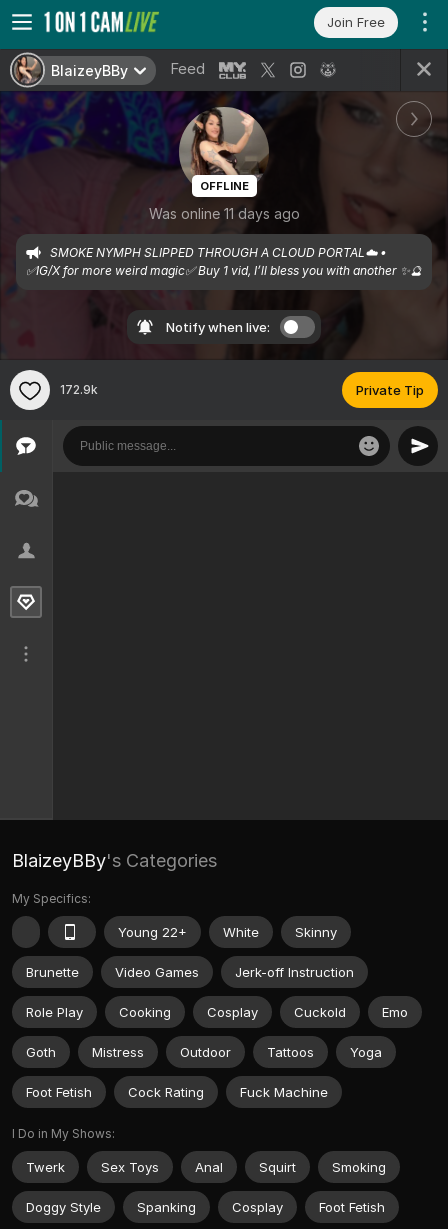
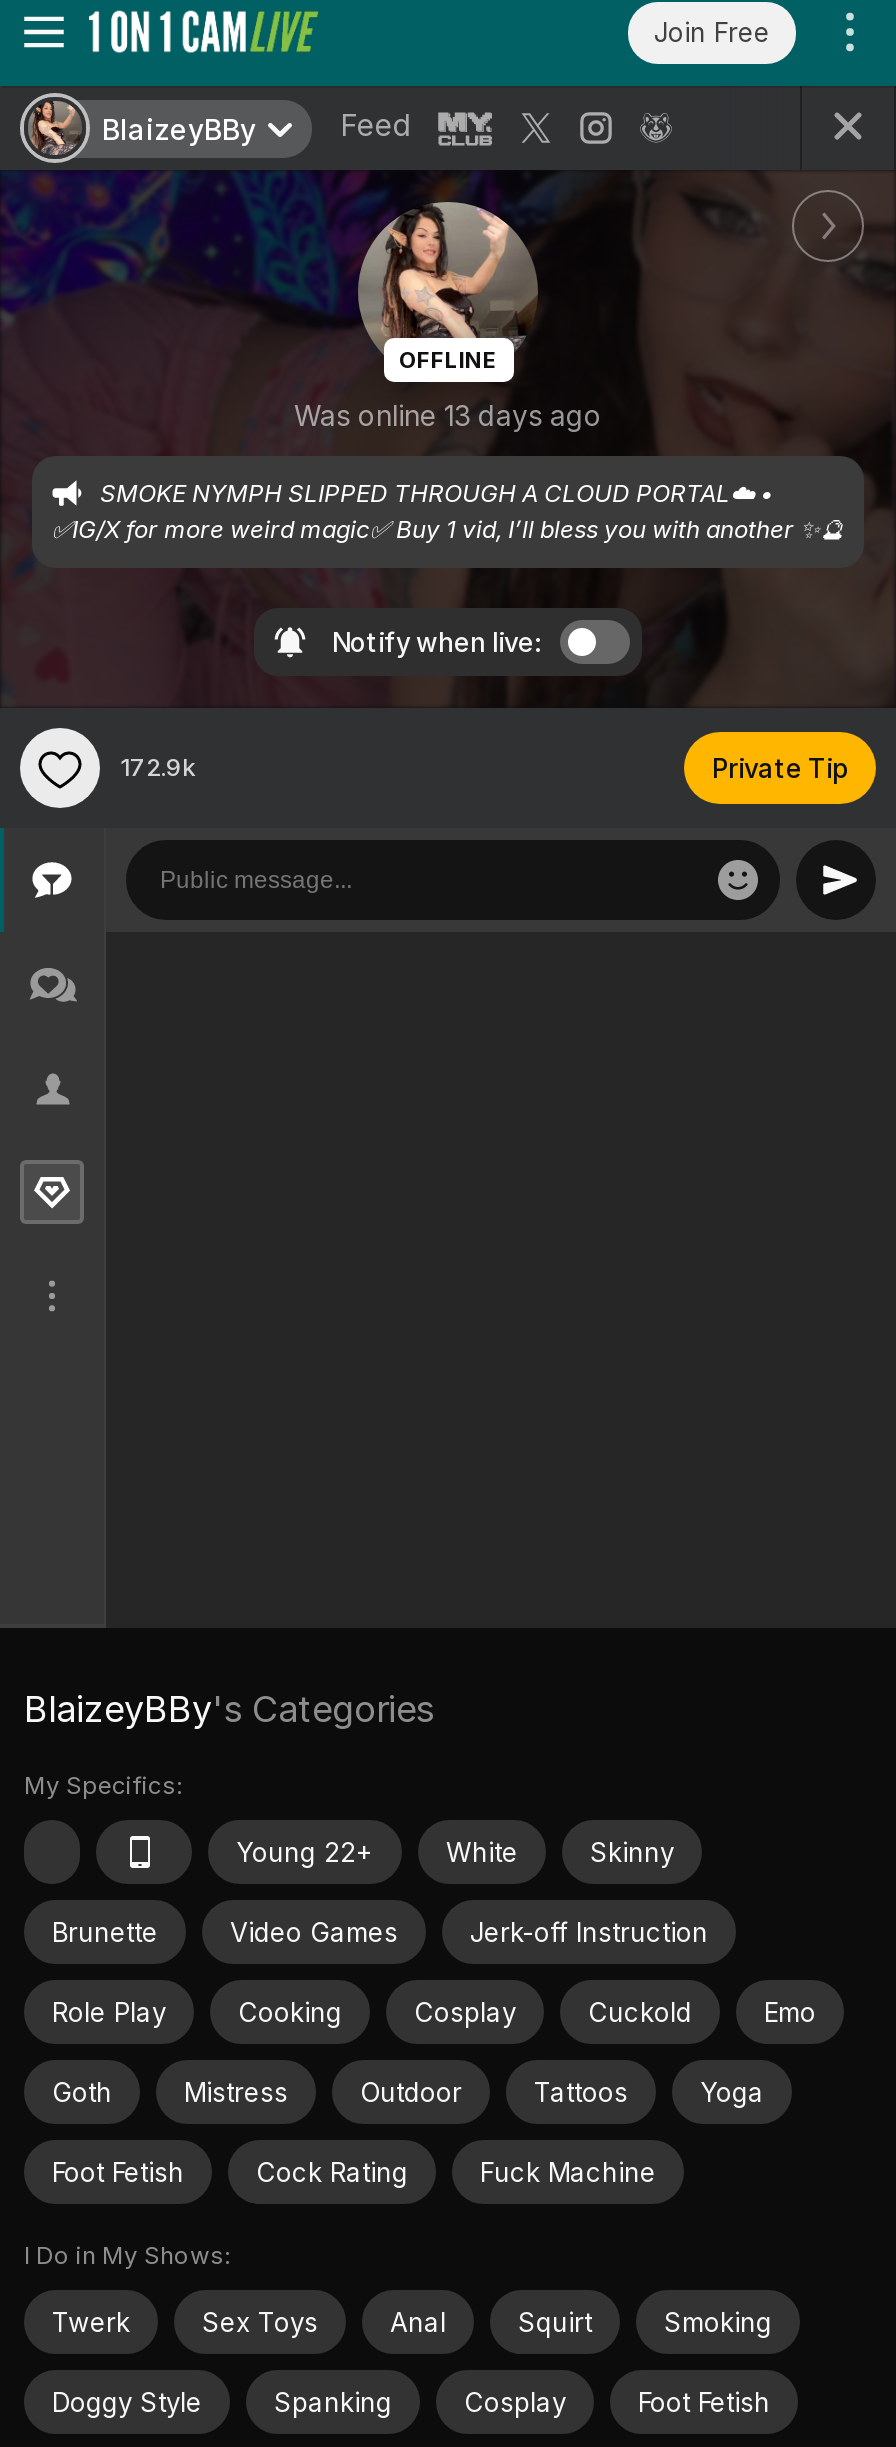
[148,205,299,222] Was online 11 days ago -> [294,398,602,432] Was online 13 days ago

